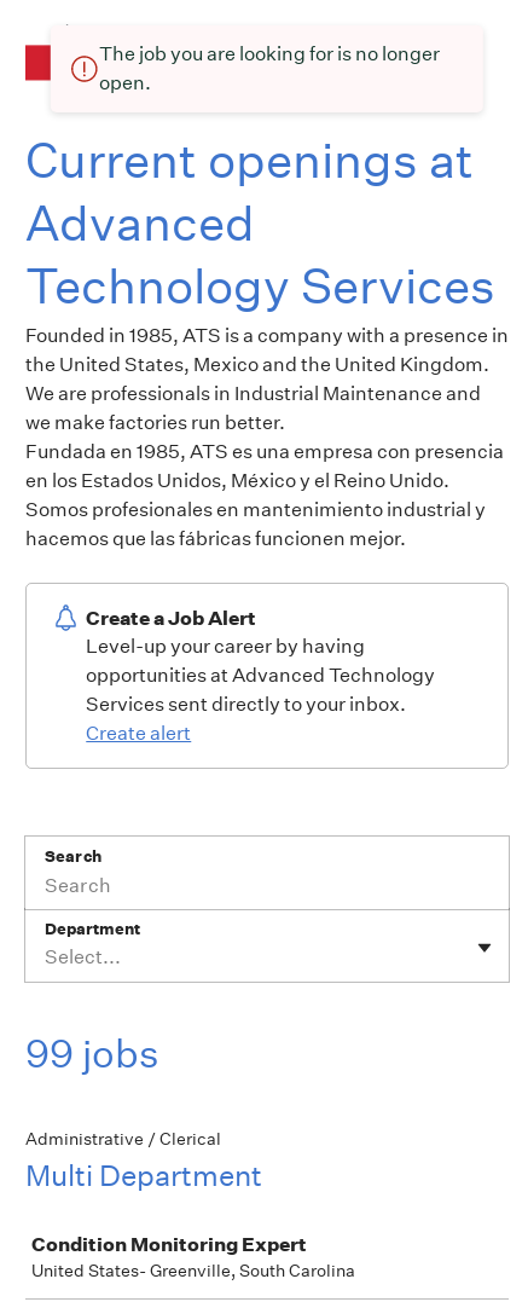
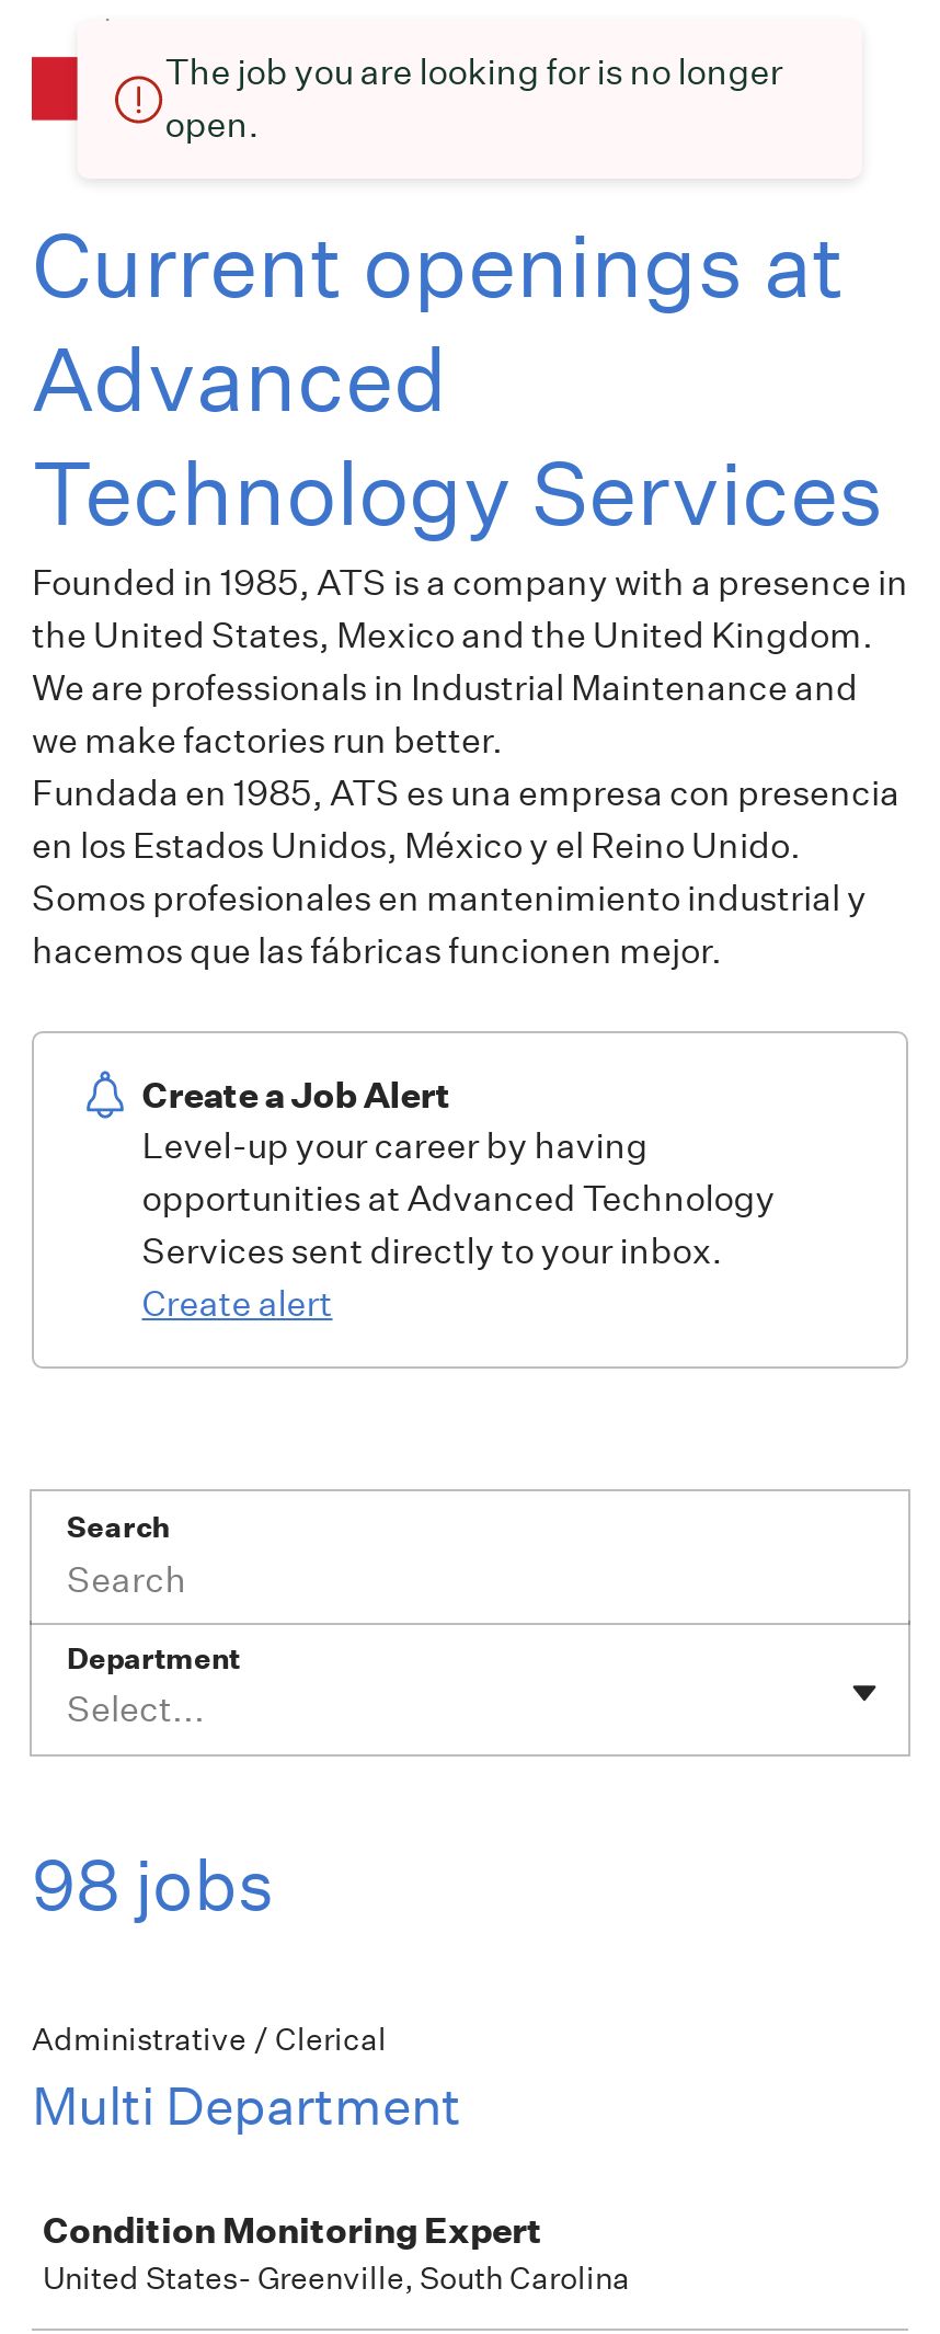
[25,1030,159,1077] 99 jobs -> [32,1842,275,1927] 98 jobs

